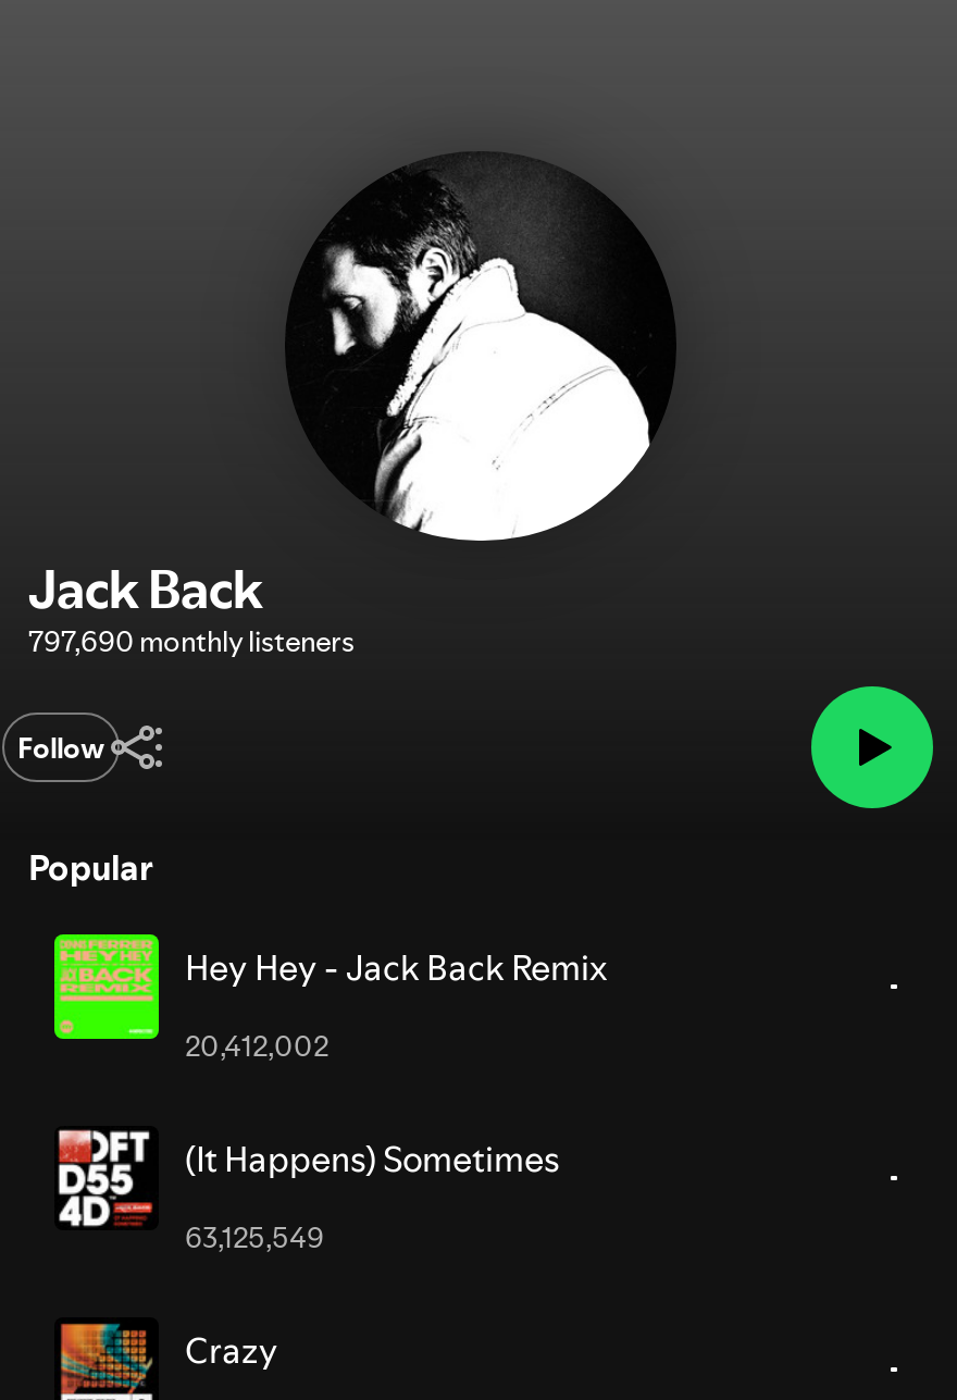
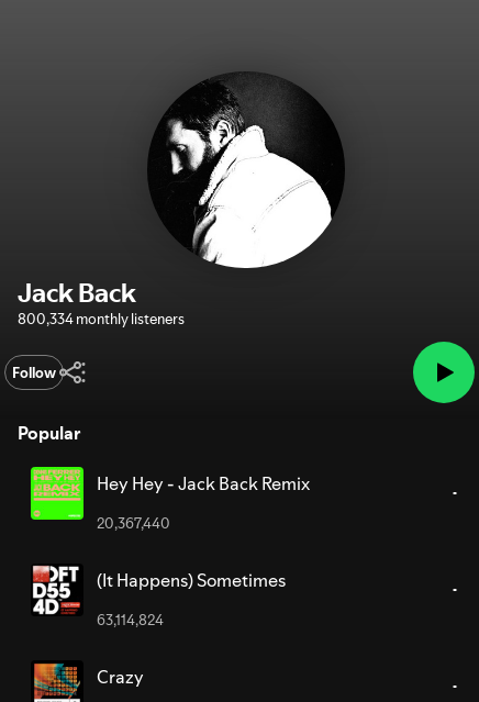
[28,622,355,661] 797,690 monthly listeners -> [18,309,185,329] 800,334 monthly listeners
[185,1026,328,1065] 20,412,002 -> [97,513,170,533] 20,367,440
[185,1218,324,1257] 63,125,549 -> [97,610,164,630] 63,114,824

